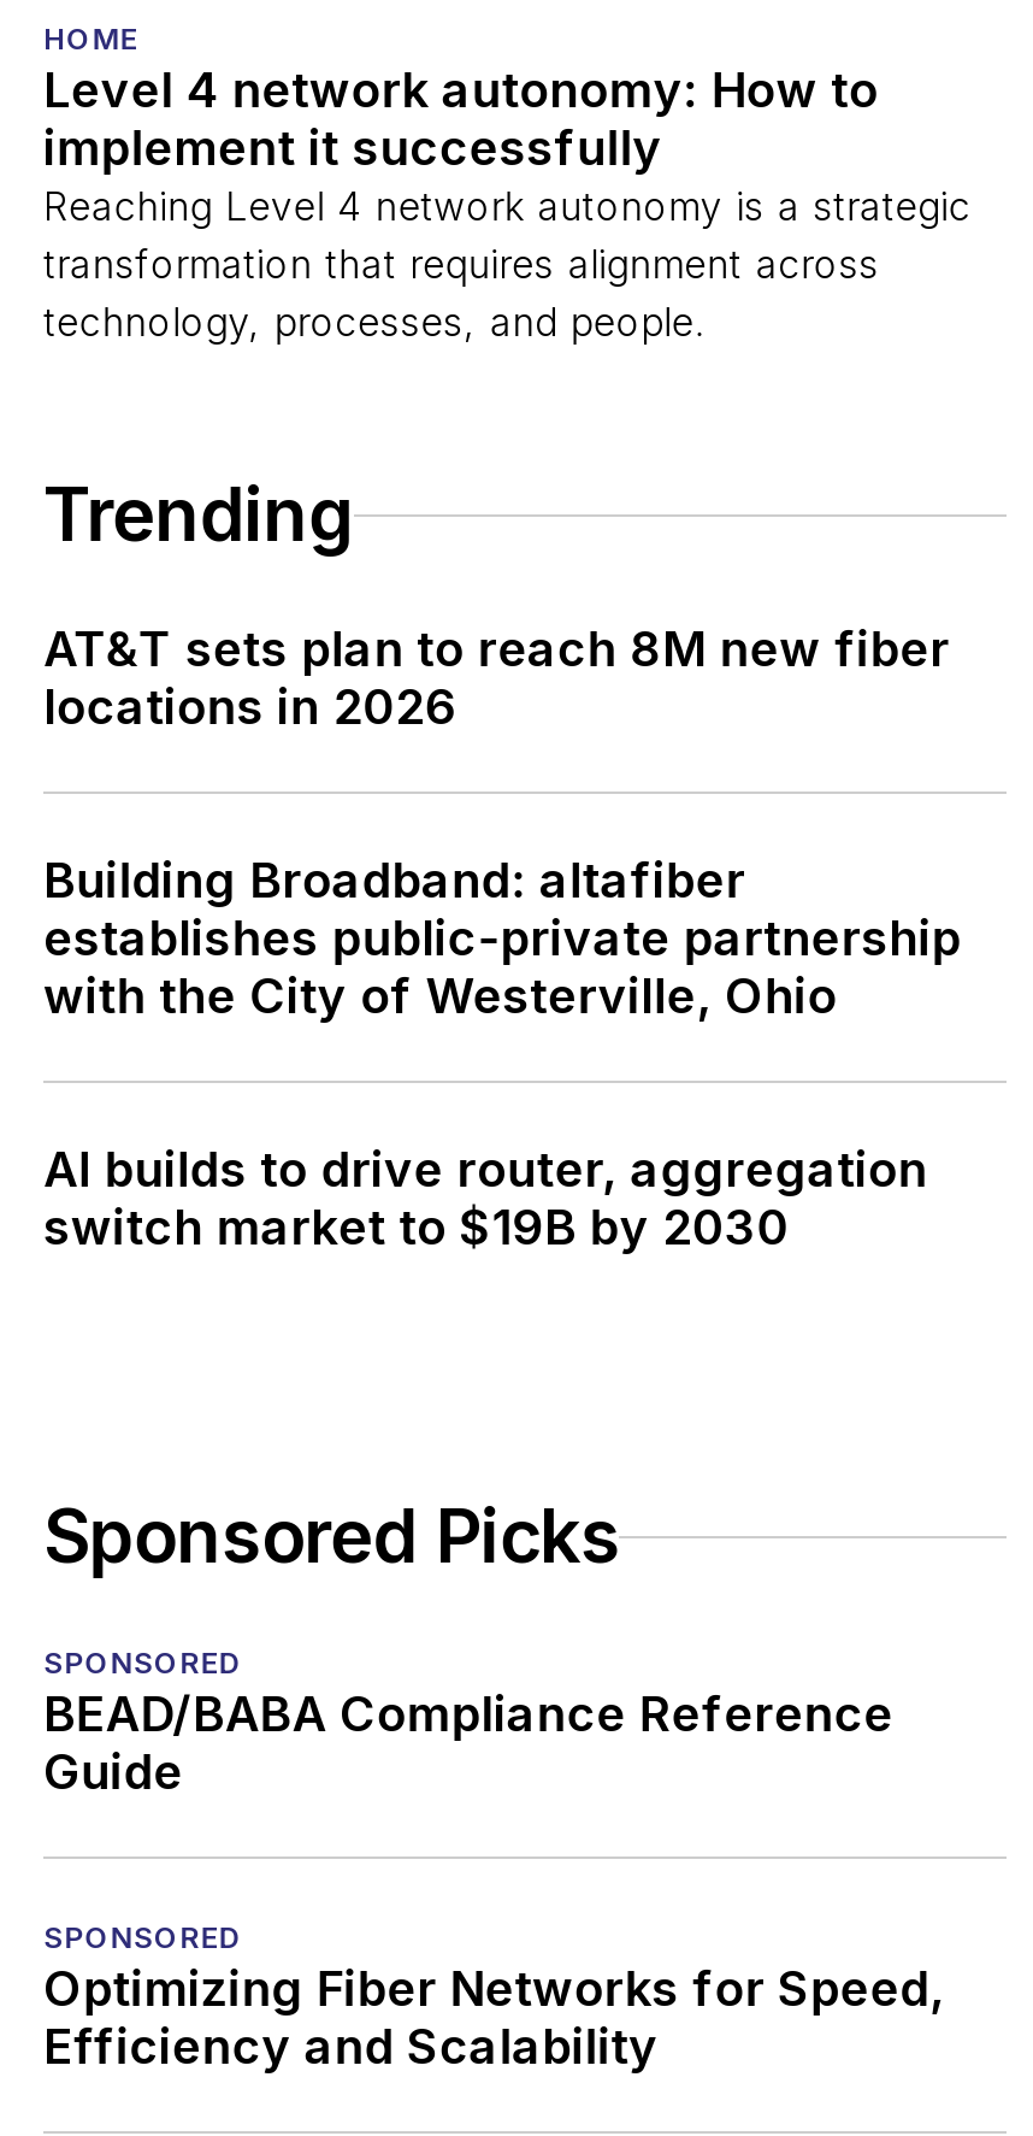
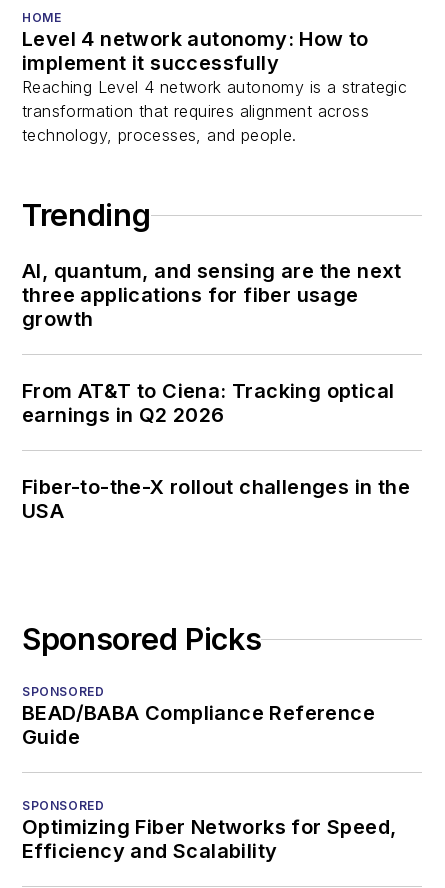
[43,621,950,736] AT&T sets plan to reach 8M new fiber | locations in 2026 -> [22,259,402,331] AI, quantum, and sensing are the next | three applications for fiber usage | growth
[43,852,961,1025] Building Broadband: altafiber | establishes public-private partnership | with the City of Westerville, Ohio -> [22,379,394,427] From AT&T to Ciena: Tracking optical | earnings in Q2 2026
[43,1141,928,1257] AI builds to drive router, aggregation | switch market to $19B by 2030 -> [22,475,411,523] Fiber-to-the-X rollout challenges in the | USA

